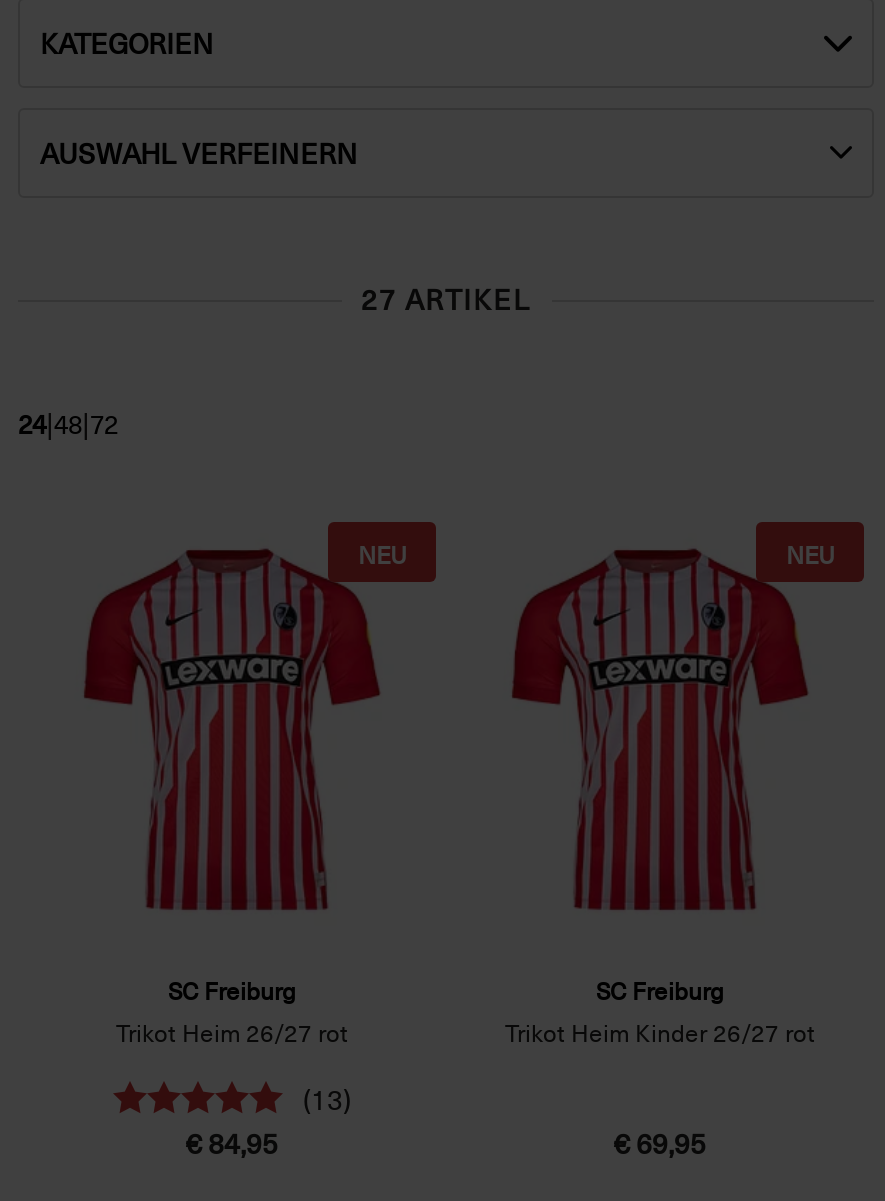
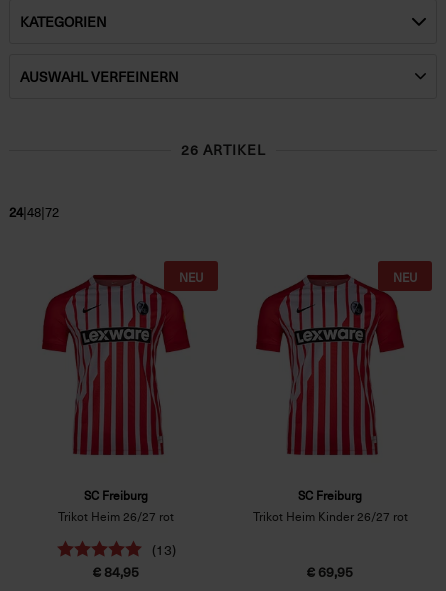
[361,278,531,320] 27 ARTIKEL -> [180,139,265,160] 26 ARTIKEL

